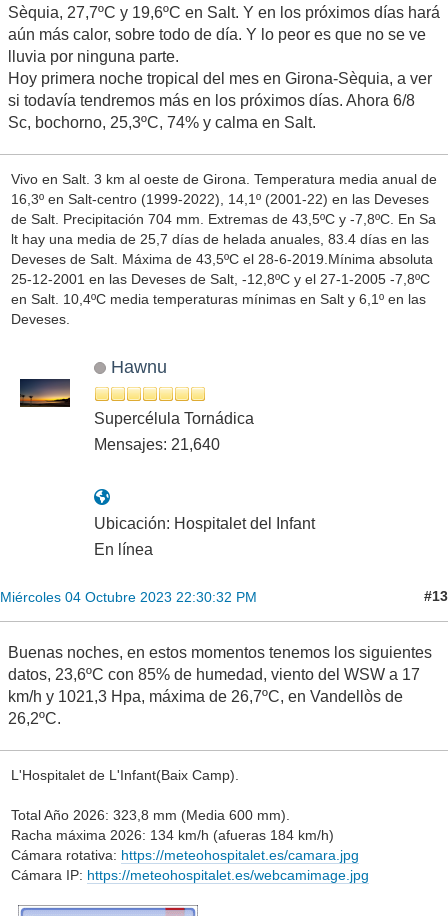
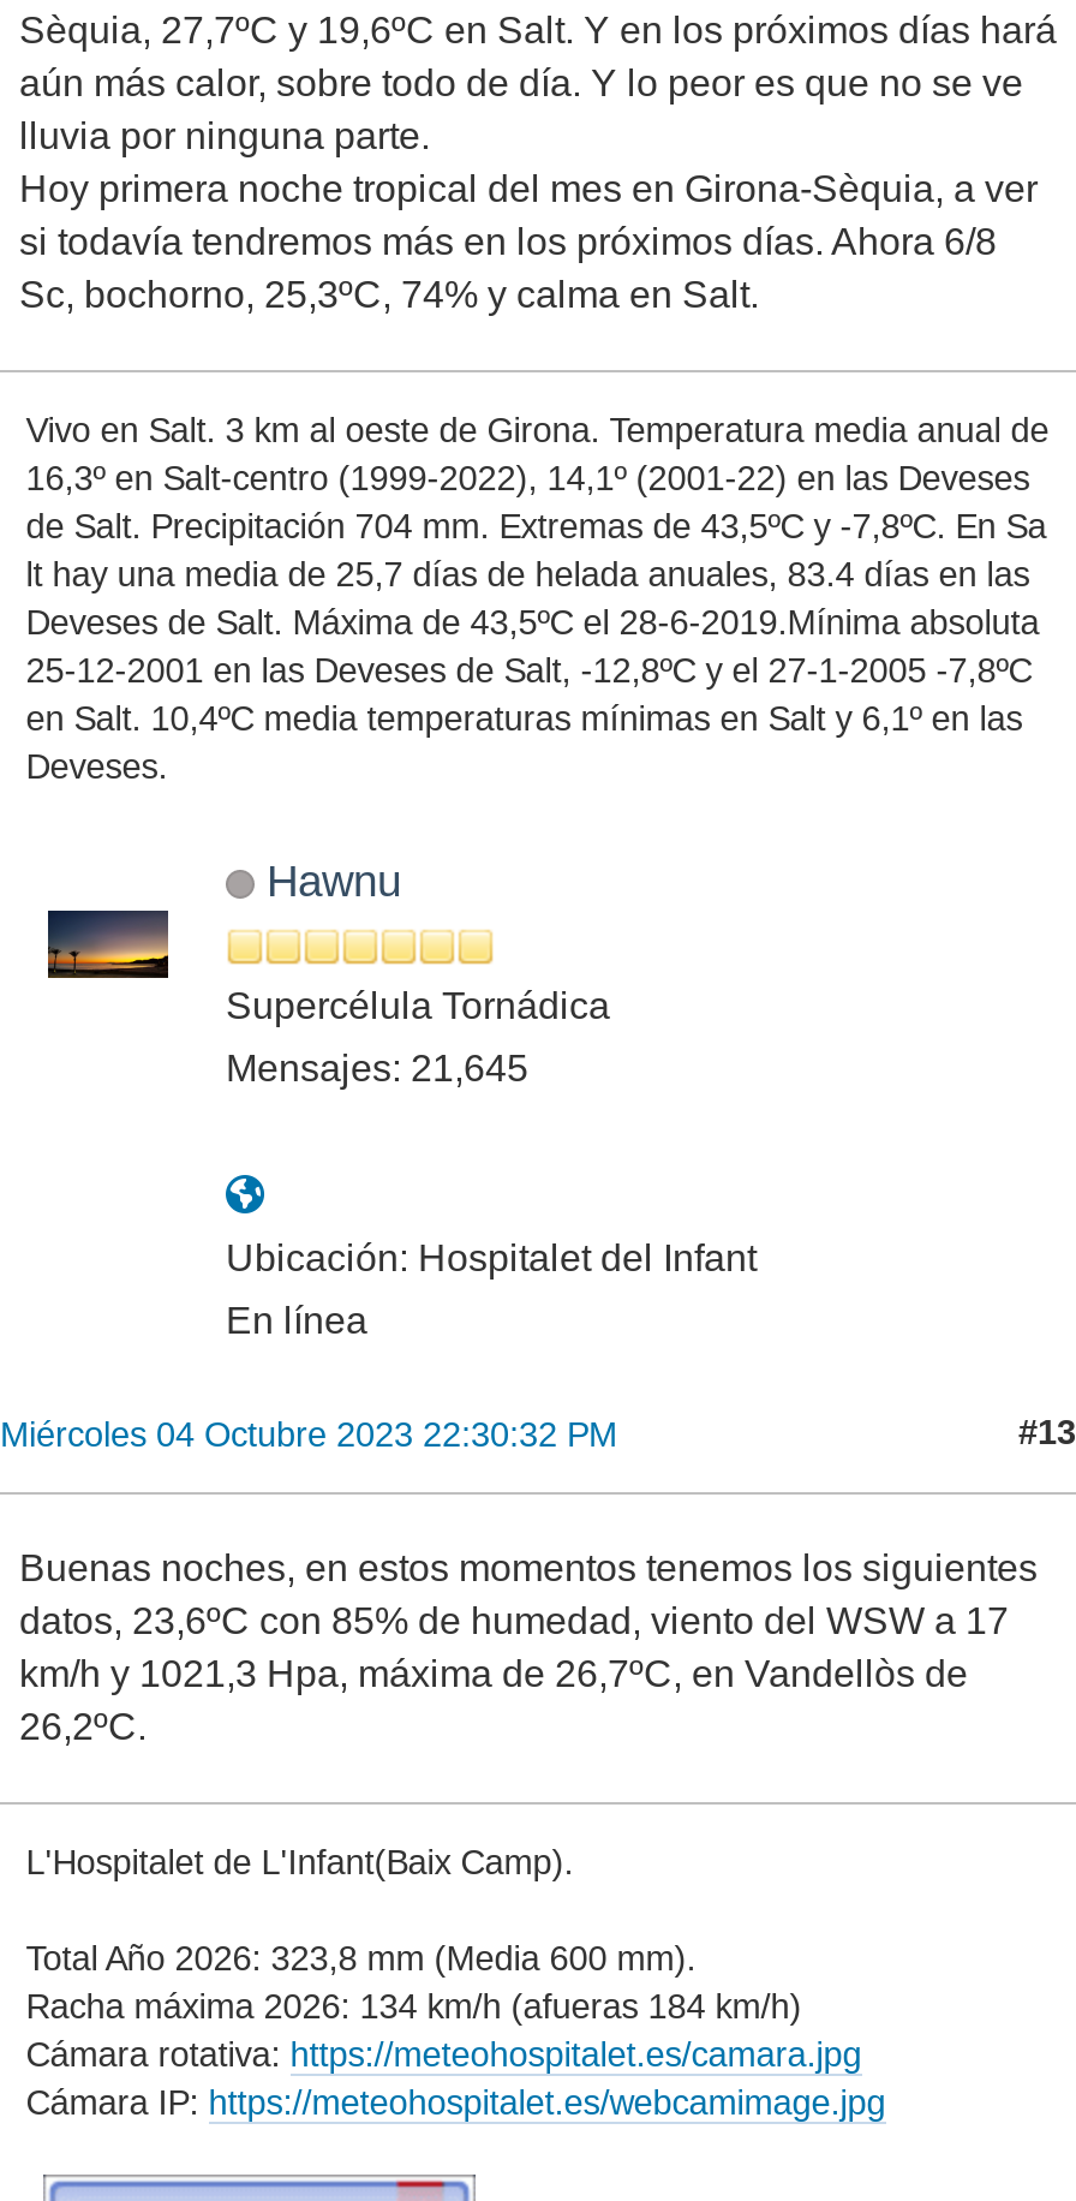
[94,436,220,453] Mensajes: 21,640 -> [226,1047,528,1088] Mensajes: 21,645

